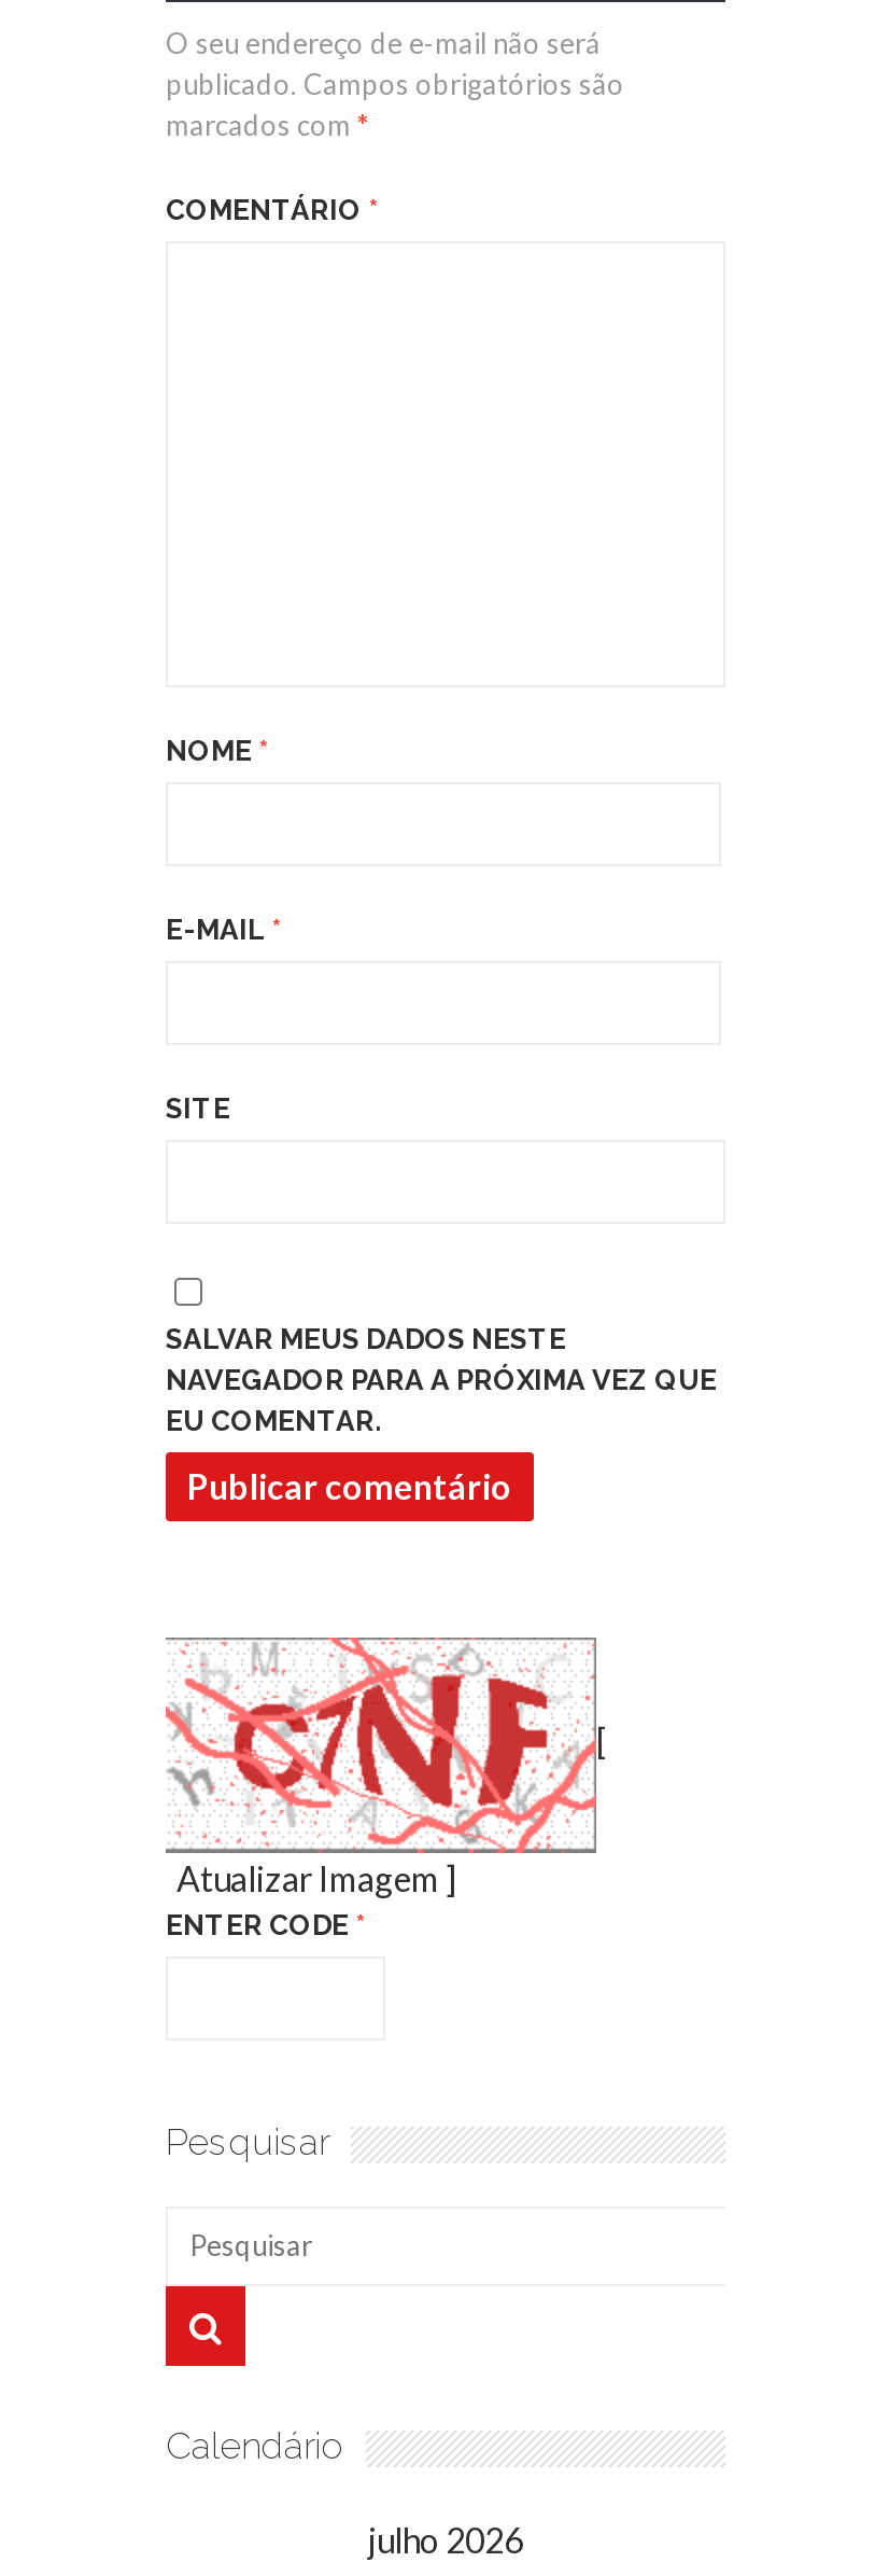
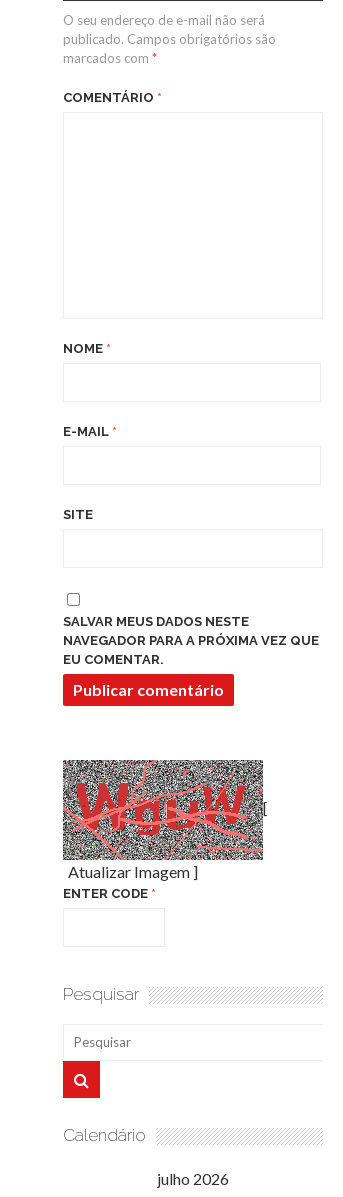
[164,1635,596,1855] [image] -> [62,759,263,861] [image]

